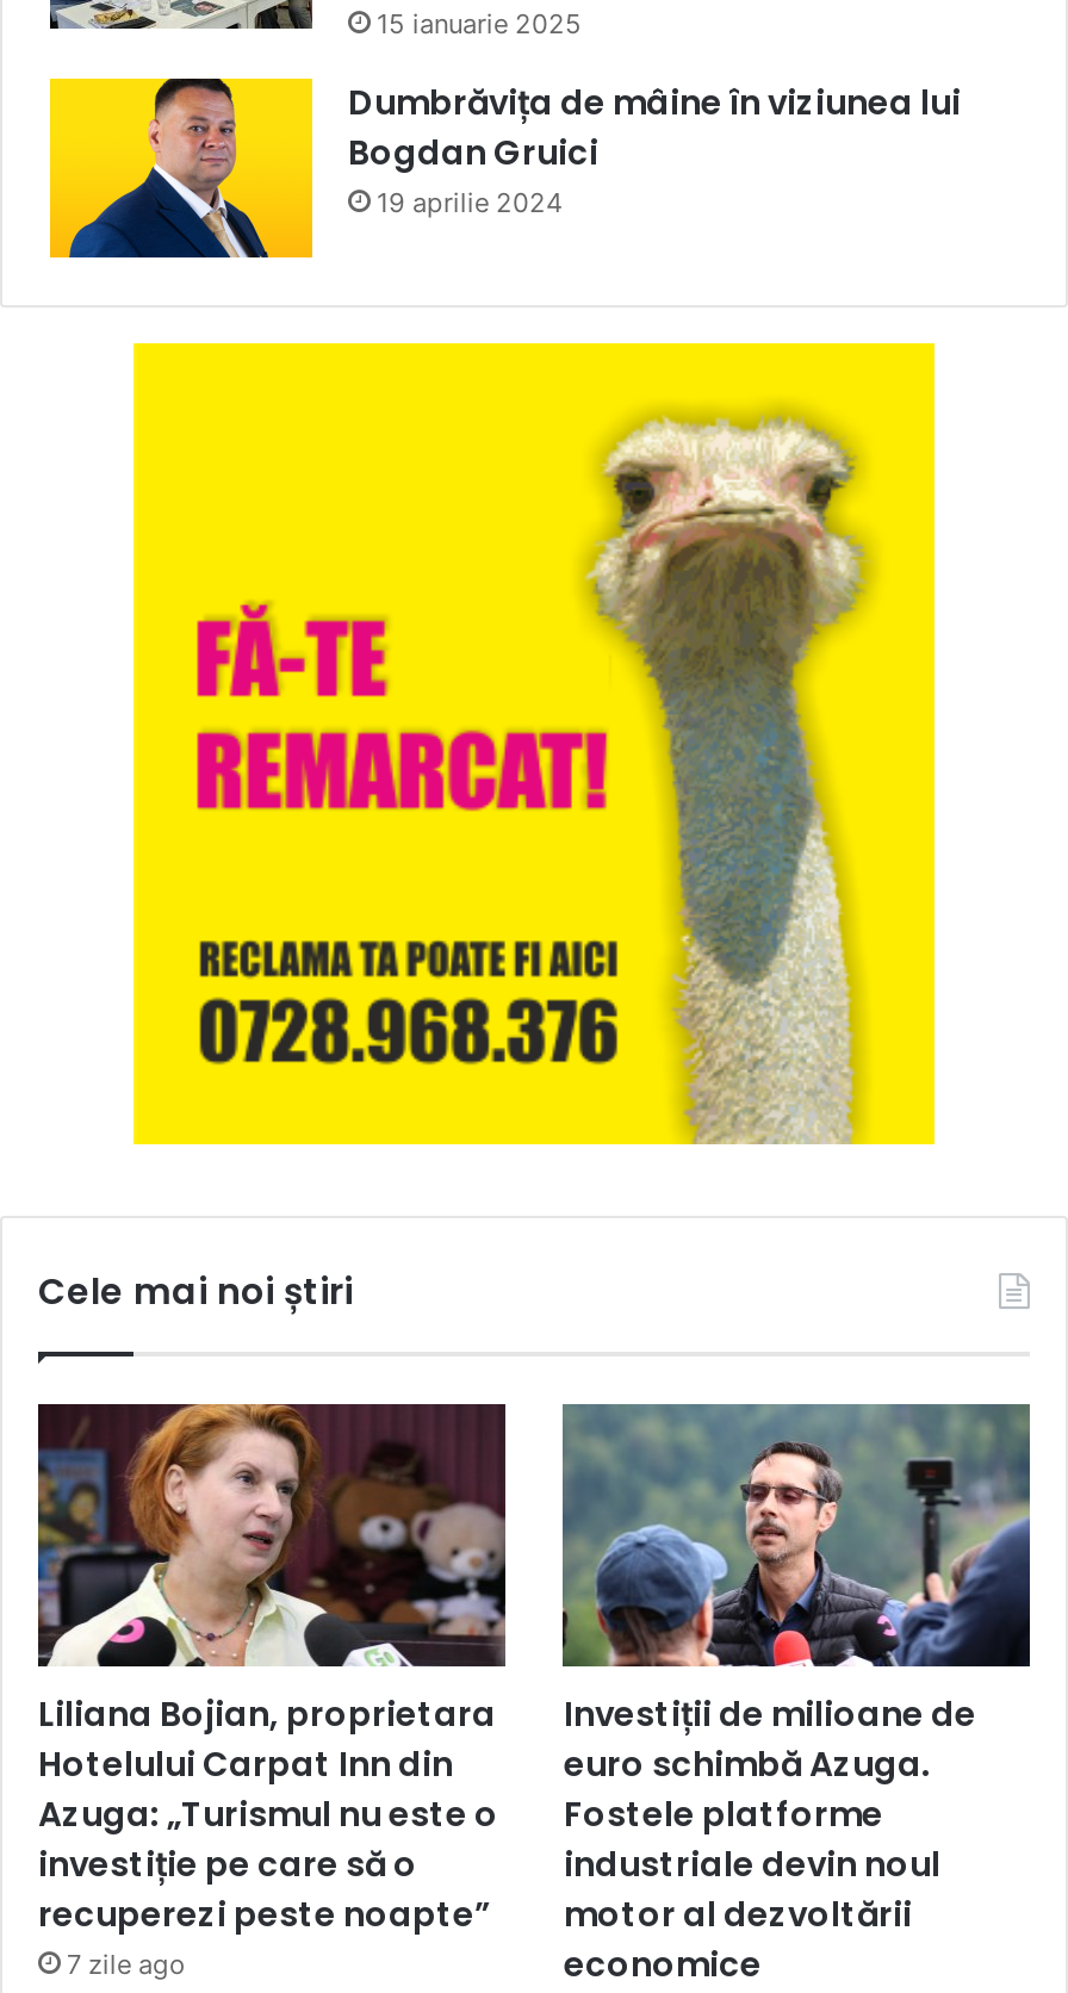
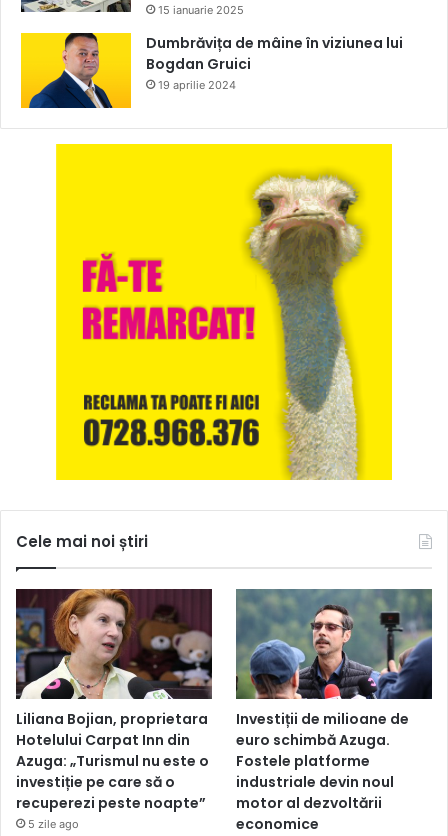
[67,1948,186,1982] 7 zile ago -> [28,817,79,831] 5 zile ago

